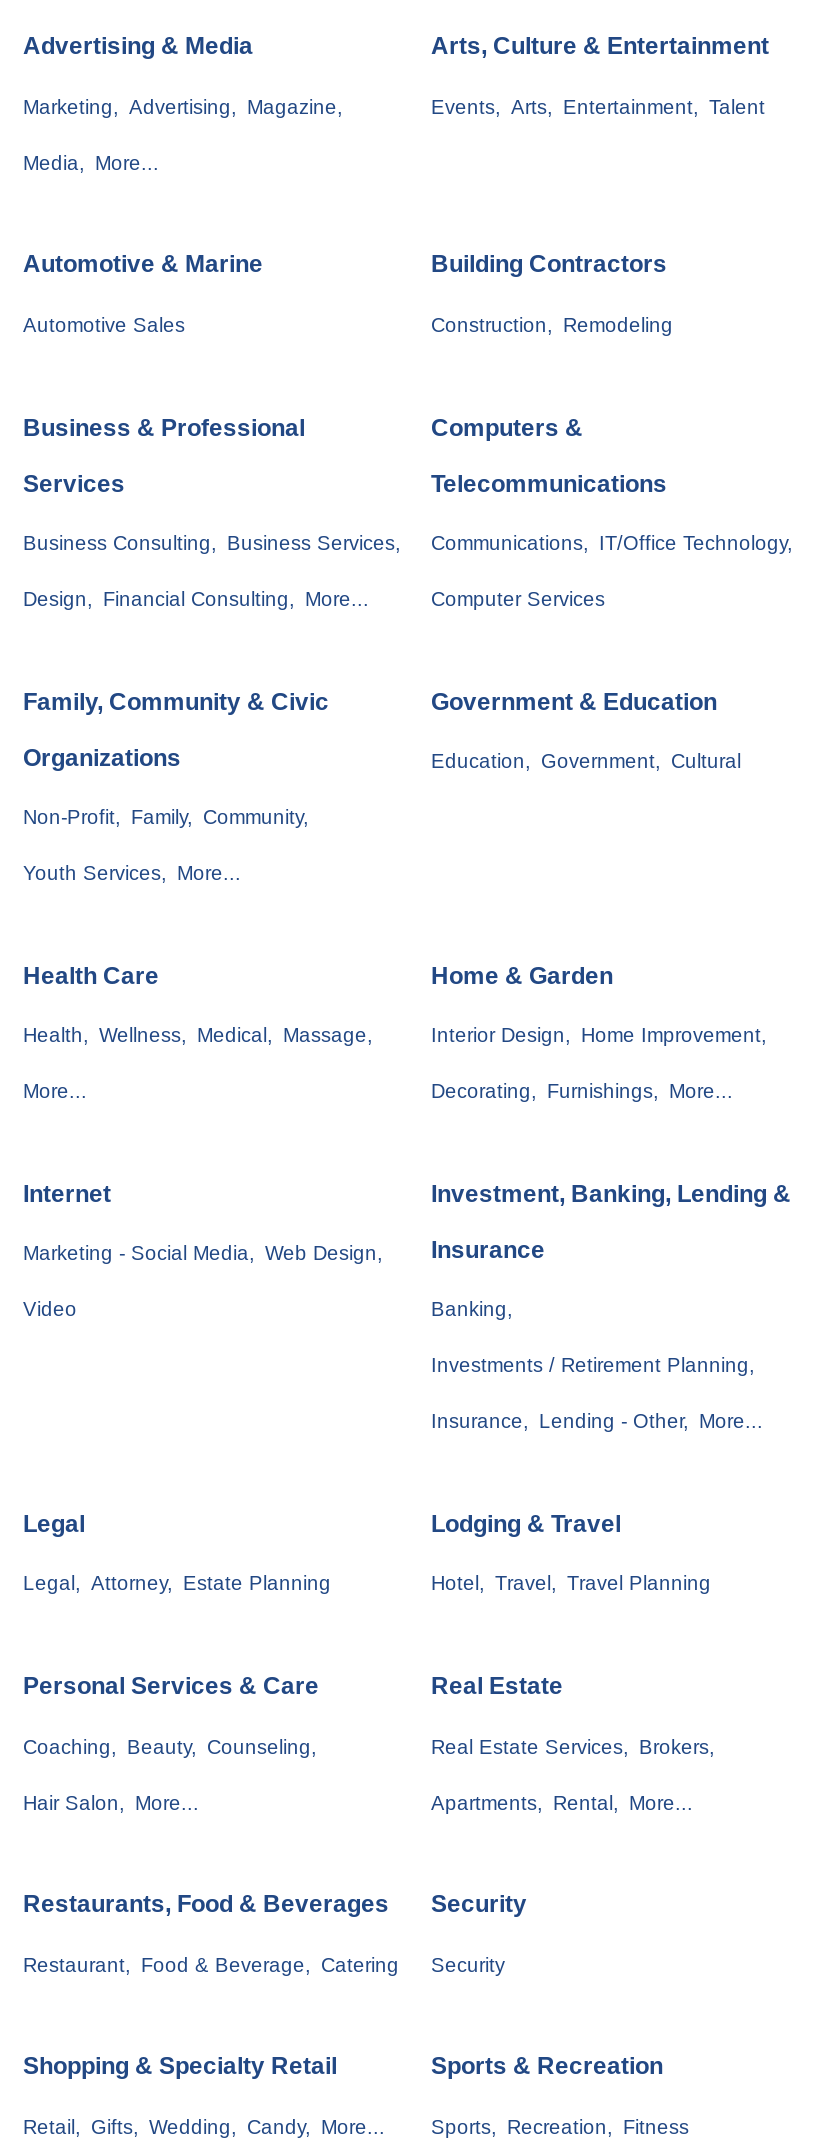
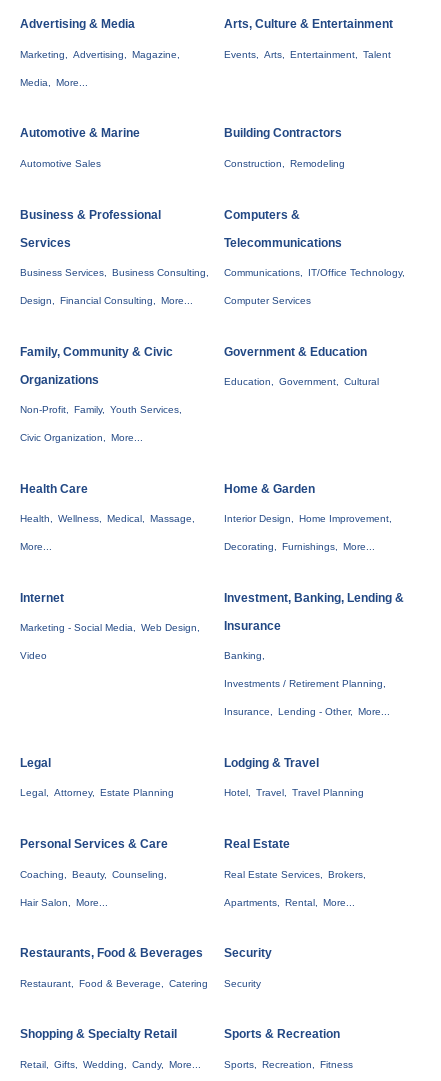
[23,532,401,554] Business Consulting, Business Services, -> [20,267,209,278] Business Services, Business Consulting,
[23,806,309,828] Non-Profit, Family, Community, -> [20,404,182,415] Non-Profit, Family, Youth Services,
[23,862,241,884] Youth Services, More... -> [20,432,143,443] Civic Organization, More...

